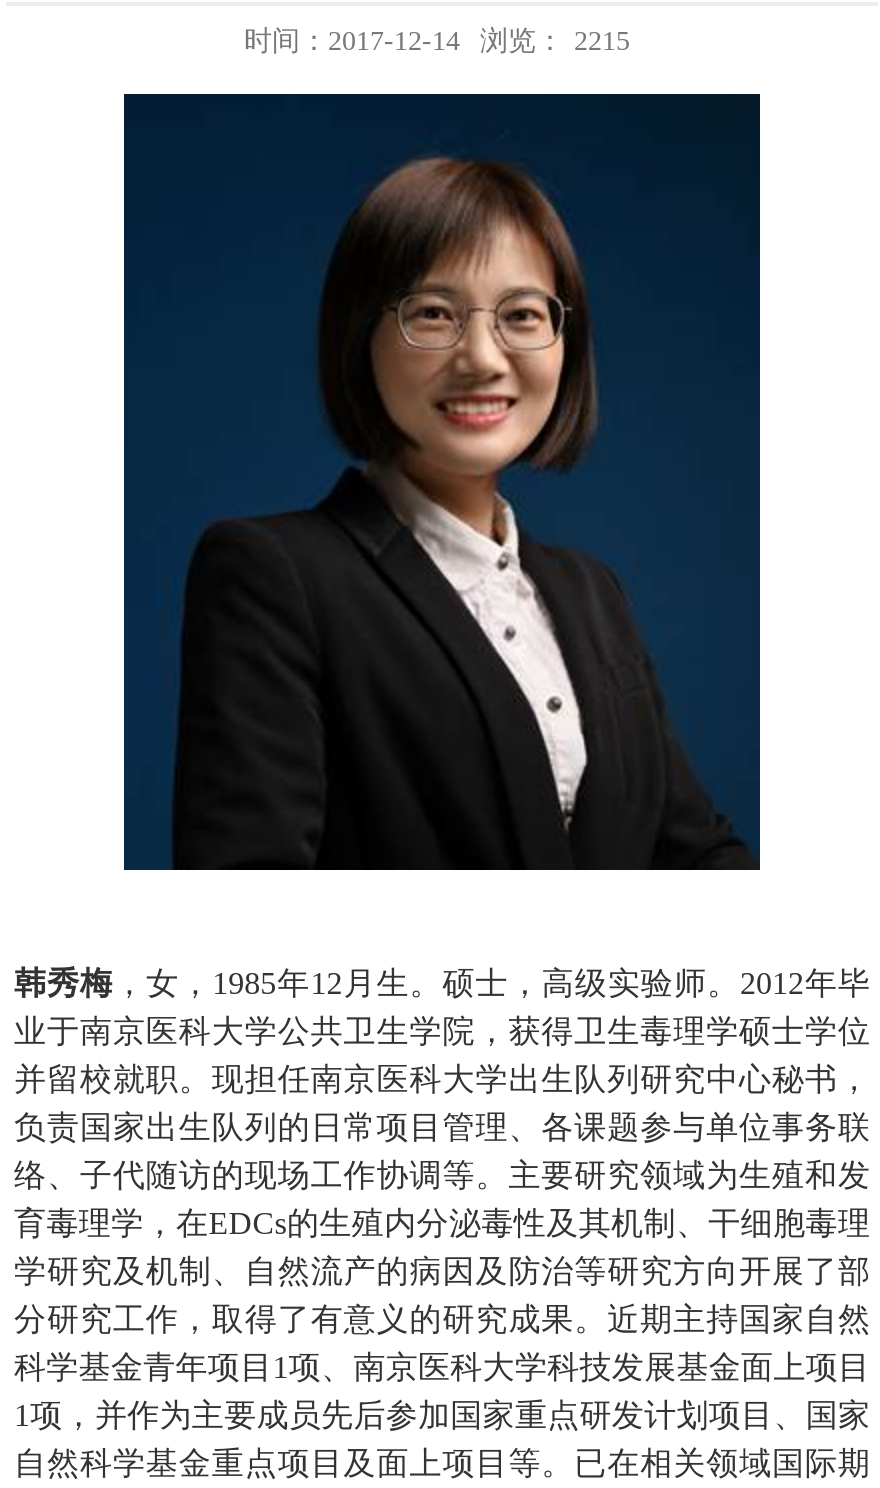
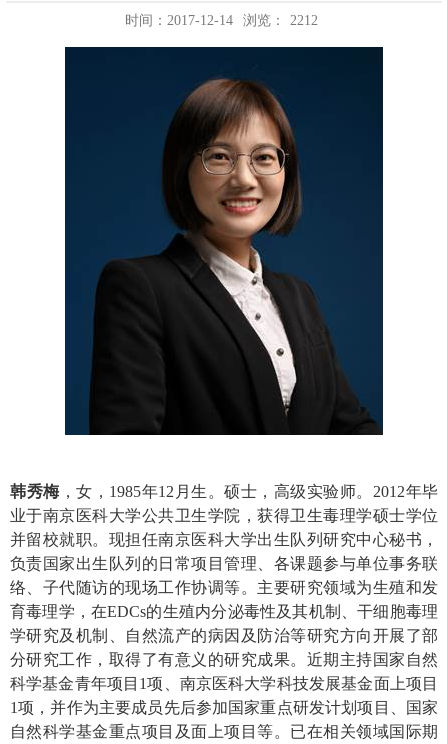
[244,27,630,57] 时间：2017-12-14 浏览： 2215 -> [125,13,318,28] 时间：2017-12-14 浏览： 2212

